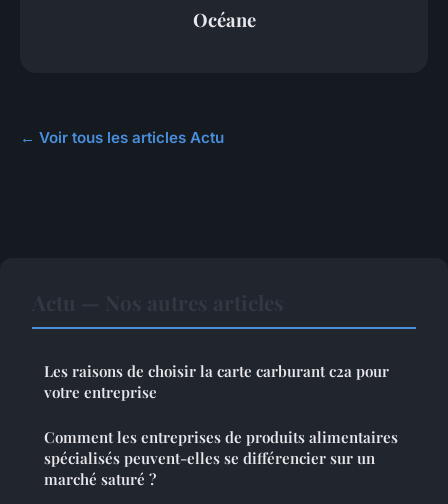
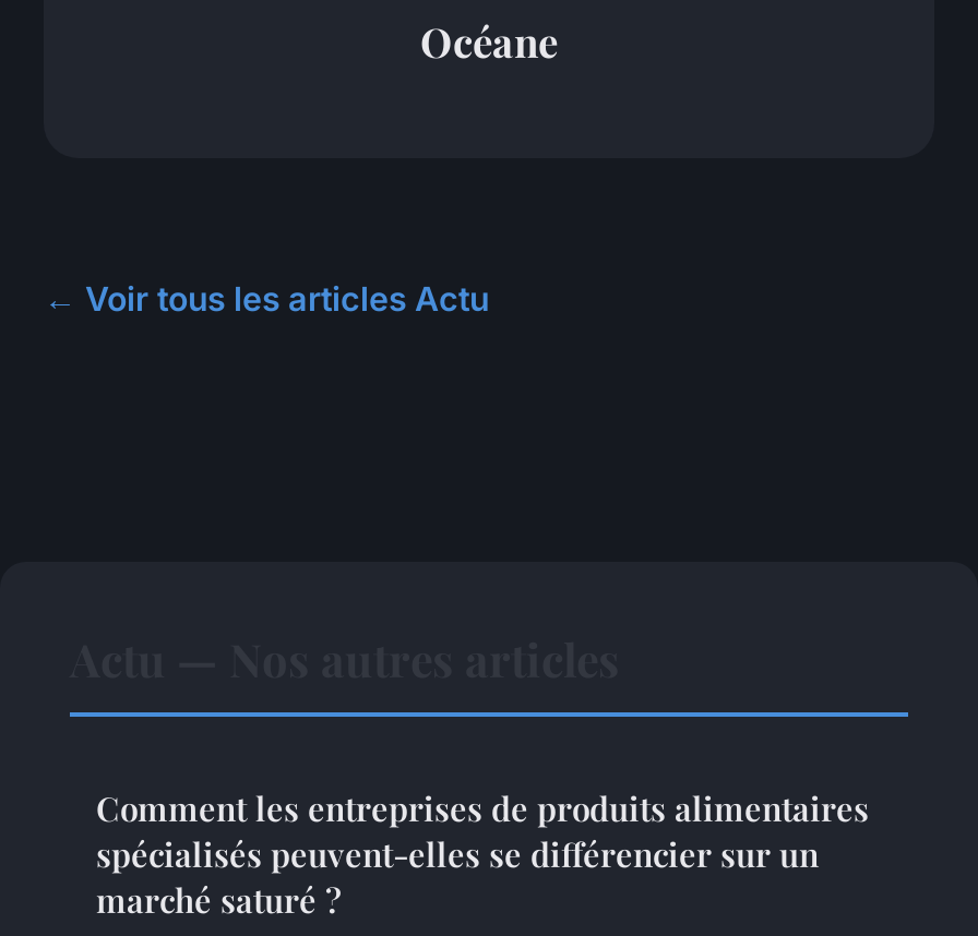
[44,361,389,402] Les raisons de choisir la carte carburant c2a pour | votre entreprise -> none

